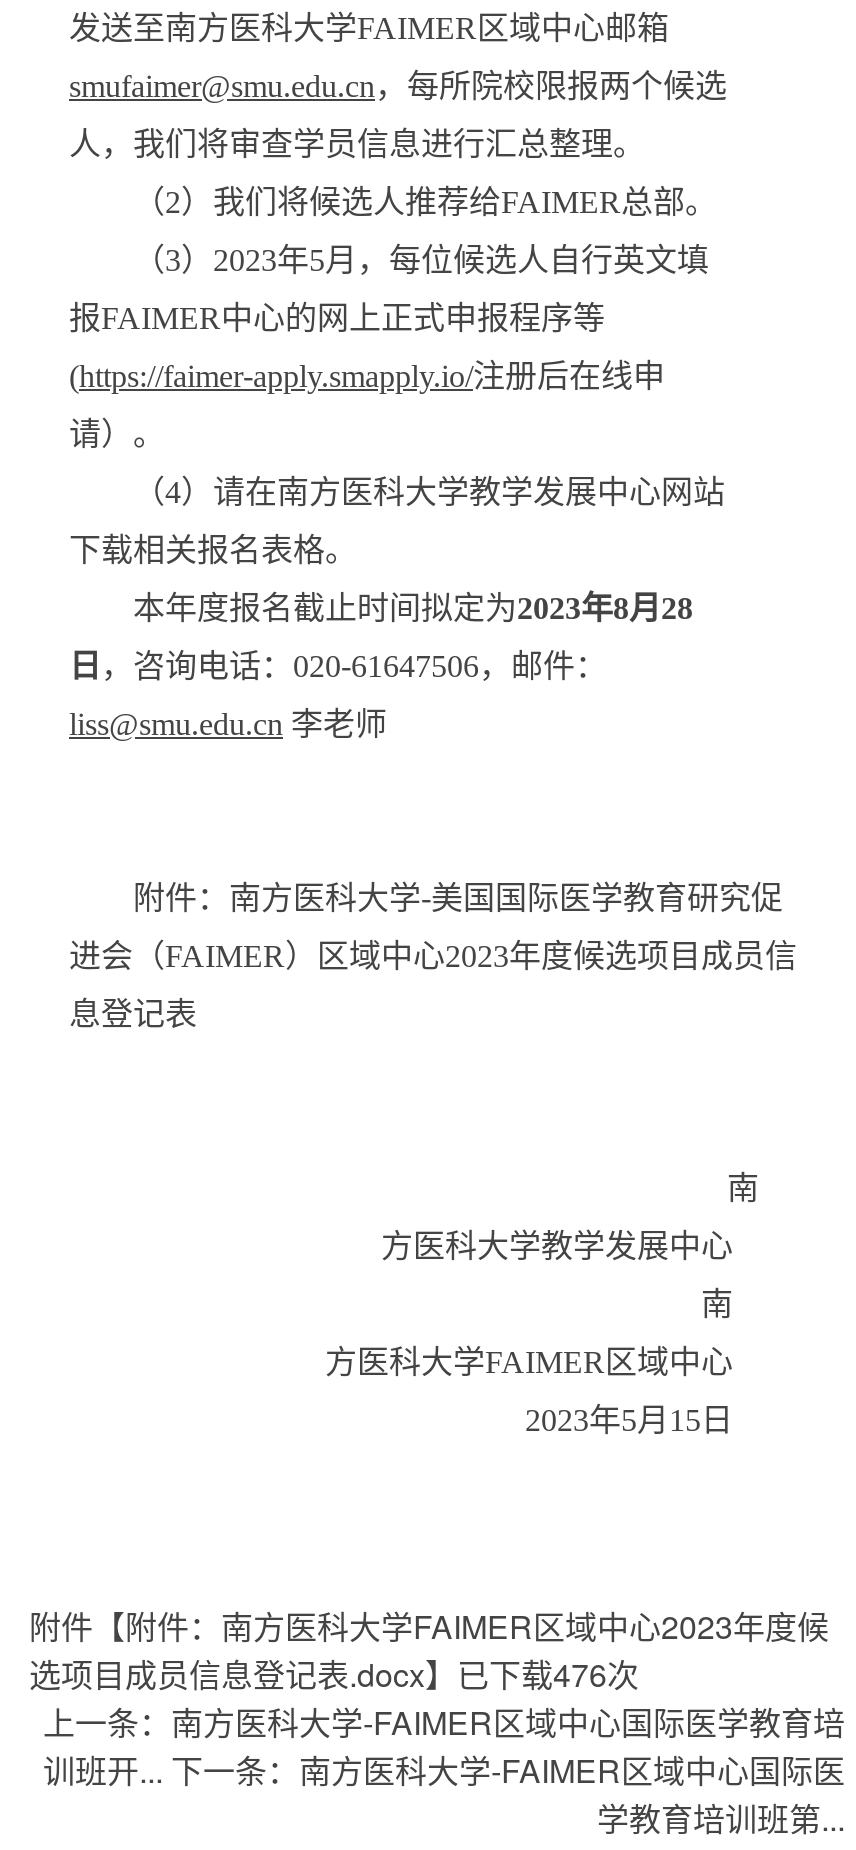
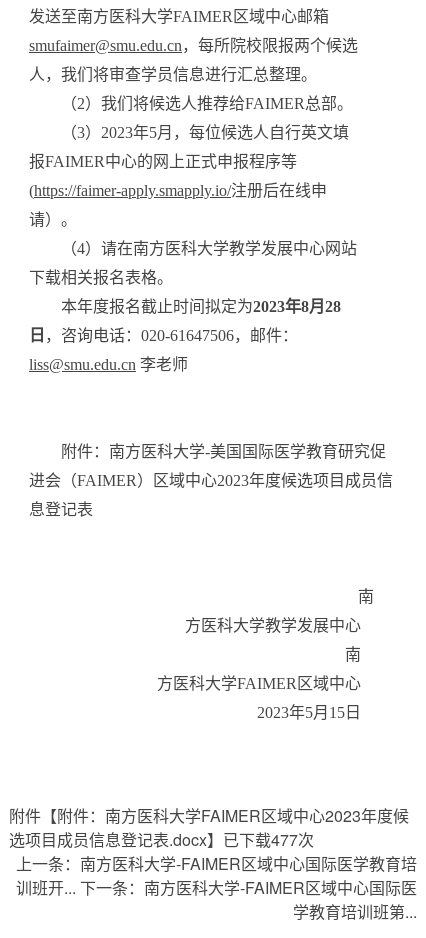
[29,1651,639,1697] 选项目成员信息登记表.docx】已下载476次 -> [9,828,314,851] 选项目成员信息登记表.docx】已下载477次

